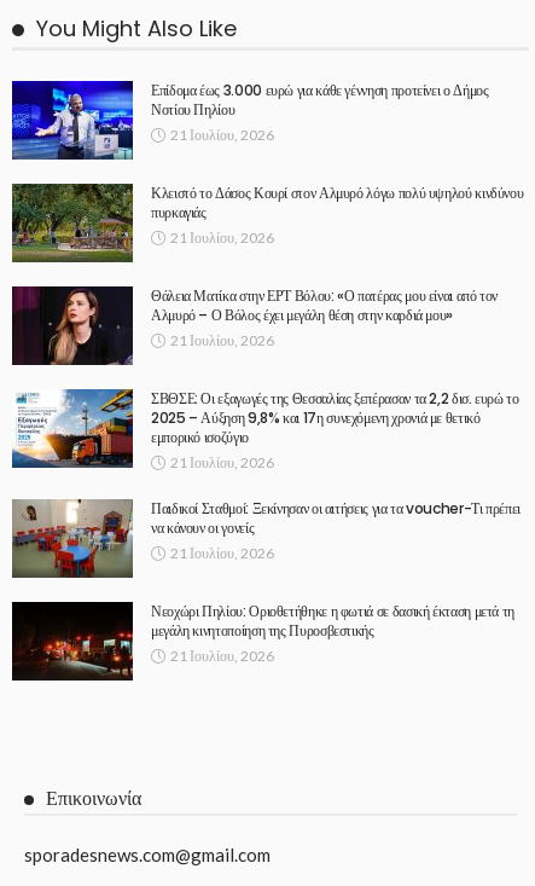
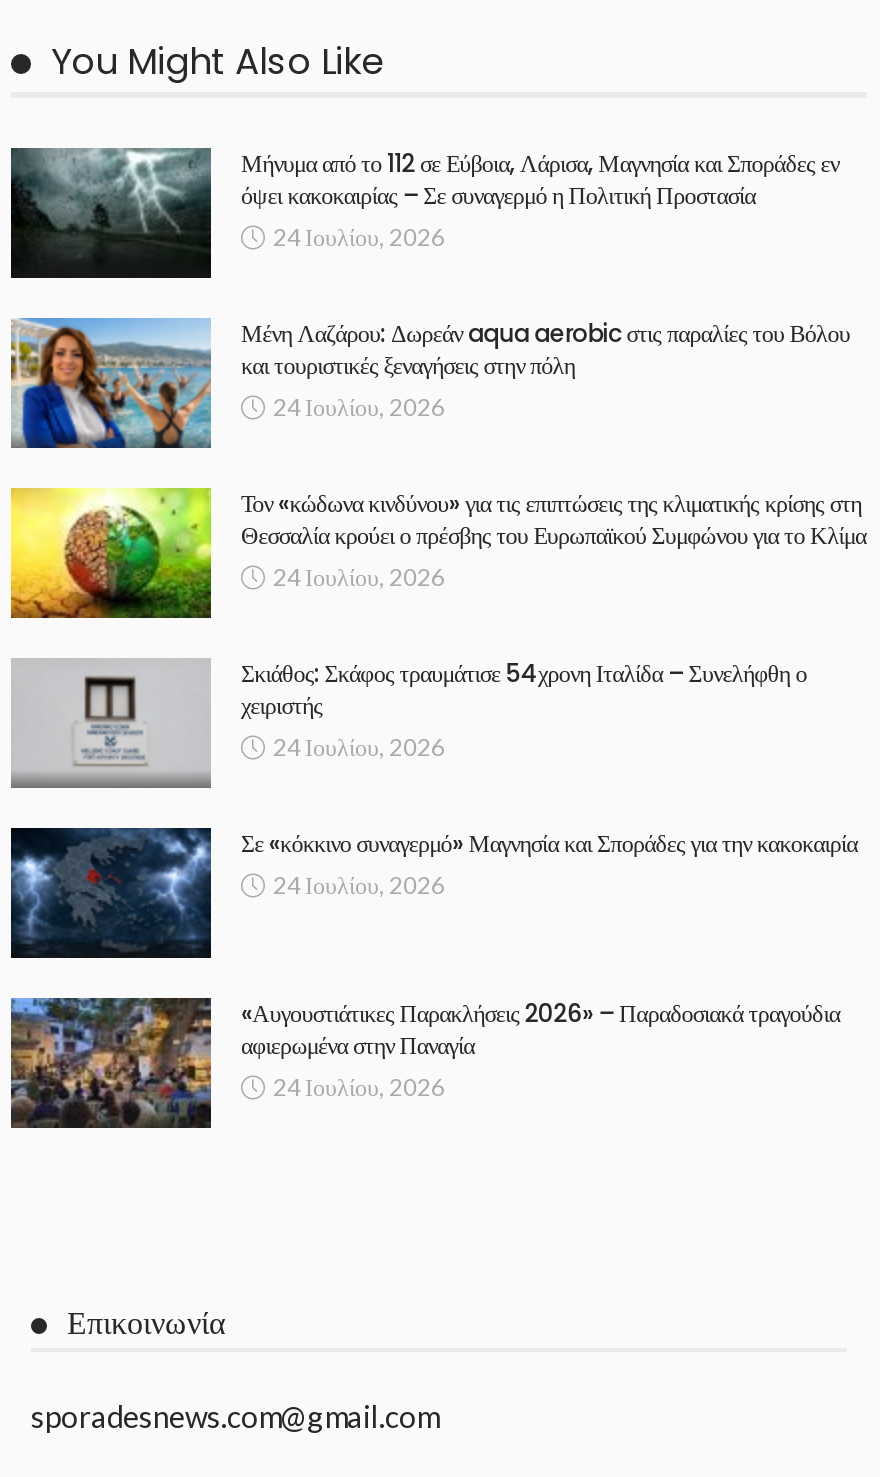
[11,80,489,161] [image] | Επίδομα έως 3.000 ευρώ για κάθε γέννηση προτείνει ο Δήμος | Νοτίου Πηλίου | 21 Ιουλίου, 2026 -> [9,146,839,280] [image] | Μήνυμα από το 112 σε Εύβοια, Λάρισα, Μαγνησία και Σποράδες εν | όψει κακοκαιρίας – Σε συναγερμό η Πολιτική Προστασία | 24 Ιουλίου, 2026
[11,183,523,262] [image] | Κλειστό το Δάσος Κουρί στον Αλμυρό λόγω πολύ υψηλού κινδύνου | πυρκαγιάς | 21 Ιουλίου, 2026 -> [9,316,850,448] [image] | Μένη Λαζάρου: Δωρεάν aqua aerobic στις παραλίες του Βόλου | και τουριστικές ξεναγήσεις στην πόλη | 24 Ιουλίου, 2026
[11,285,498,366] [image] | Θάλεια Ματίκα στην ΕΡΤ Βόλου: «Ο πατέρας μου είναι από τον | Αλμυρό – Ο Βόλος έχει μεγάλη θέση στην καρδιά μου» | 21 Ιουλίου, 2026 -> [9,486,866,620] [image] | Τον «κώδωνα κινδύνου» για τις επιπτώσεις της κλιματικής κρίσης στη | Θεσσαλία κρούει ο πρέσβης του Ευρωπαϊκού Συμφώνου για το Κλίμα | 24 Ιουλίου, 2026
[12,388,519,472] [image] | ΣΒΘΣΕ: Οι εξαγωγές της Θεσσαλίας ξεπέρασαν τα 2,2 δισ. ευρώ το | 2025 – Αύξηση 9,8% και 17η συνεχόμενη χρονιά με θετικό | εμπορικό ισοζύγιο | 21 Ιουλίου, 2026 -> [11,657,807,790] [image] | Σκιάθος: Σκάφος τραυμάτισε 54χρονη Ιταλίδα – Συνελήφθη ο | χειριστής | 24 Ιουλίου, 2026
[12,498,521,578] [image] | Παιδικοί Σταθμοί: Ξεκίνησαν οι αιτήσεις για τα voucher-Τι πρέπει | να κάνουν οι γονείς | 21 Ιουλίου, 2026 -> [9,826,858,958] [image] | Σε «κόκκινο συναγερμό» Μαγνησία και Σποράδες για την κακοκαιρία | 24 Ιουλίου, 2026
[12,601,514,679] [image] | Νεοχώρι Πηλίου: Οριοθετήθηκε η φωτιά σε δασική έκταση μετά τη | μεγάλη κινητοποίηση της Πυροσβεστικής | 21 Ιουλίου, 2026 -> [9,996,840,1128] [image] | «Αυγουστιάτικες Παρακλήσεις 2026» – Παραδοσιακά τραγούδια | αφιερωμένα στην Παναγία | 24 Ιουλίου, 2026

